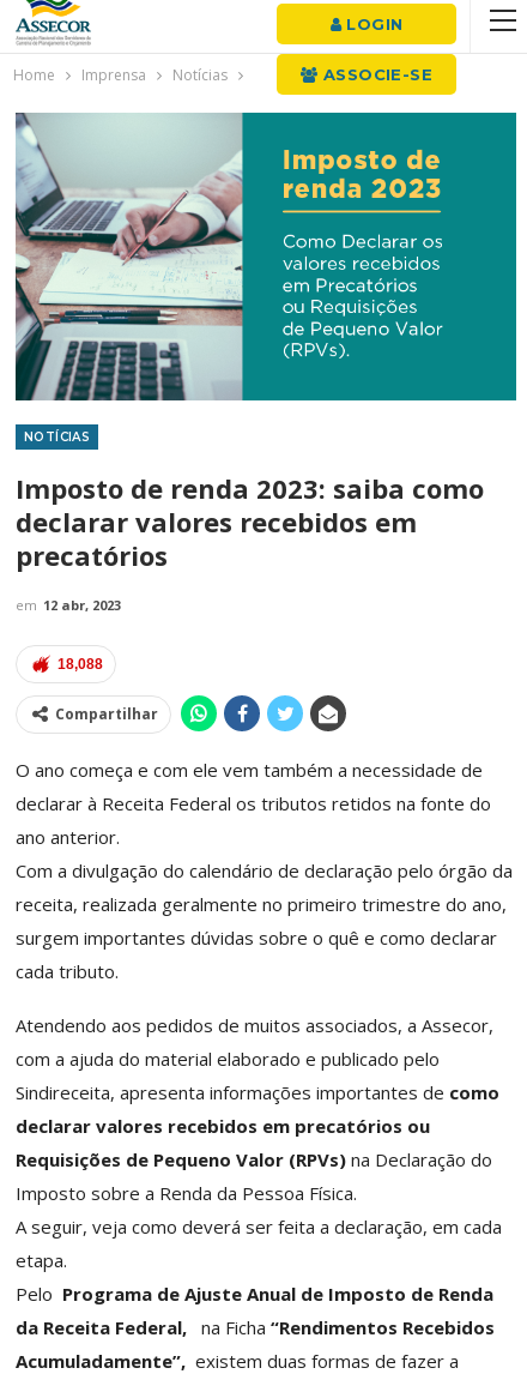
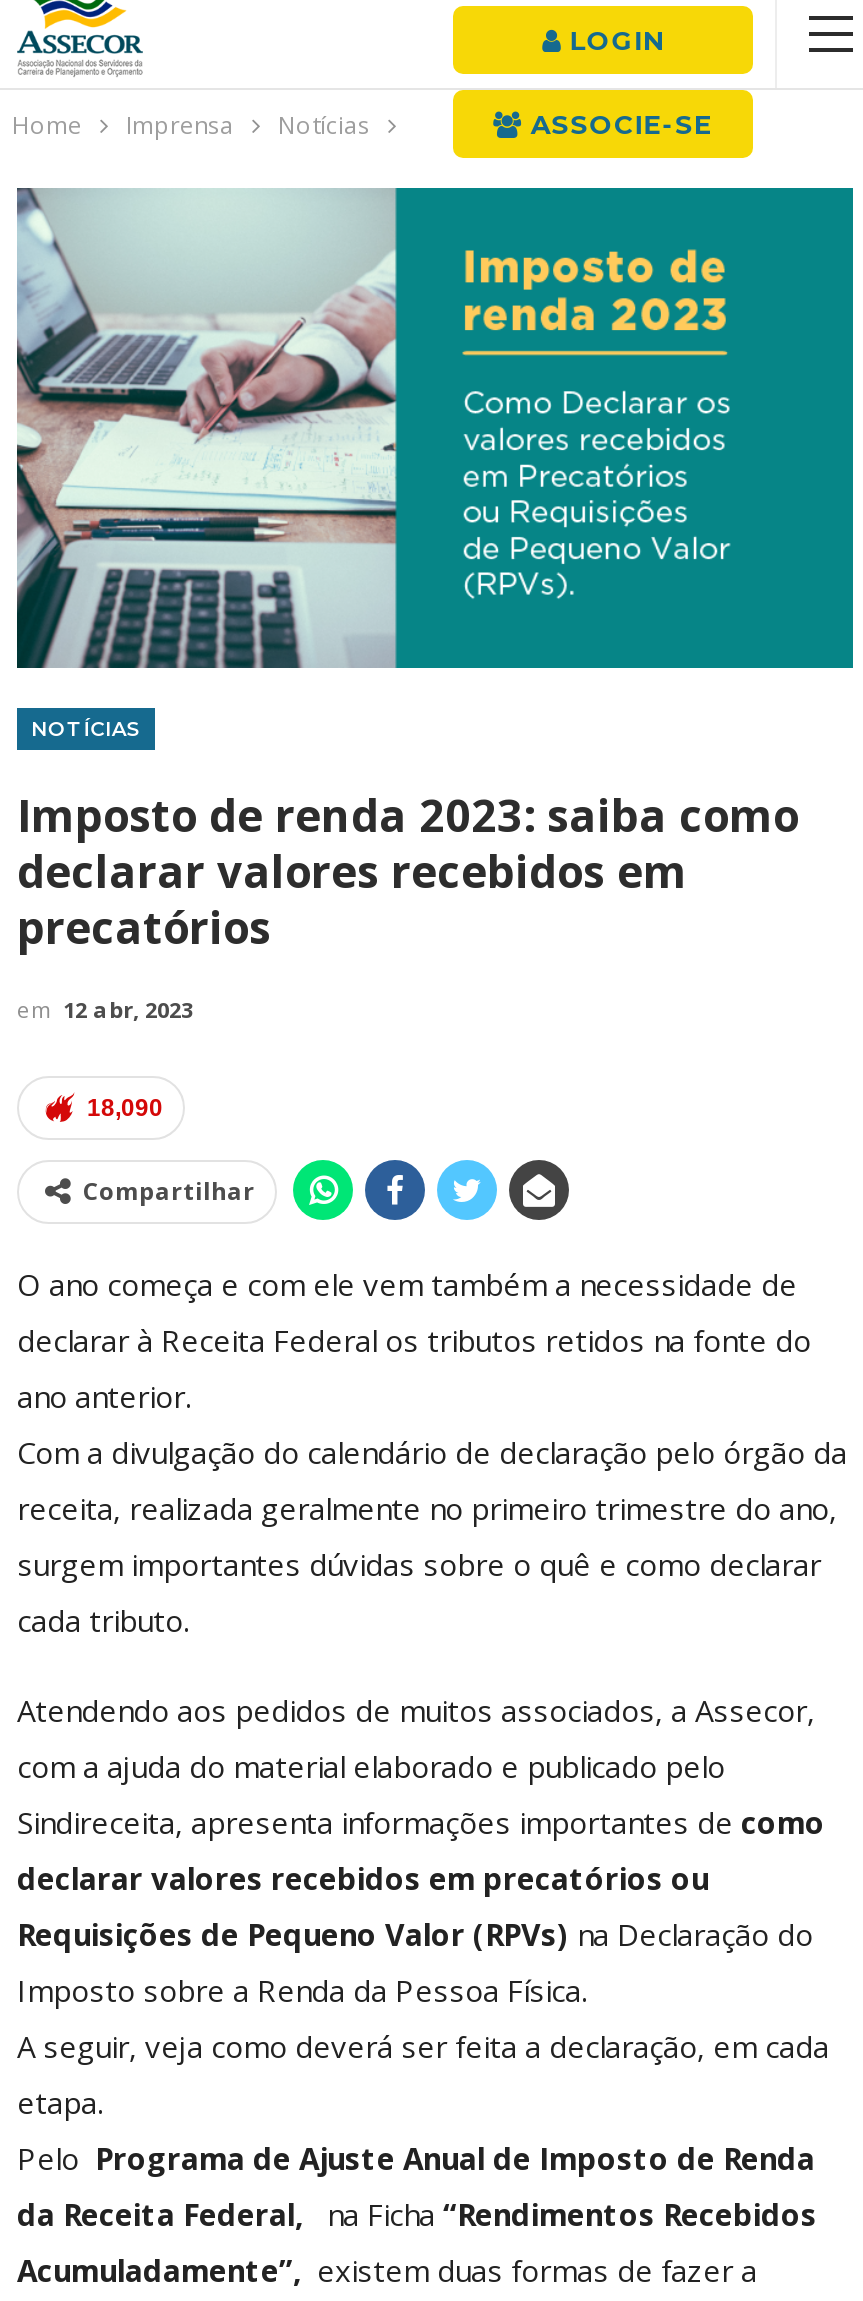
[57,656,103,672] 18,088 -> [87,1094,163,1122] 18,090

